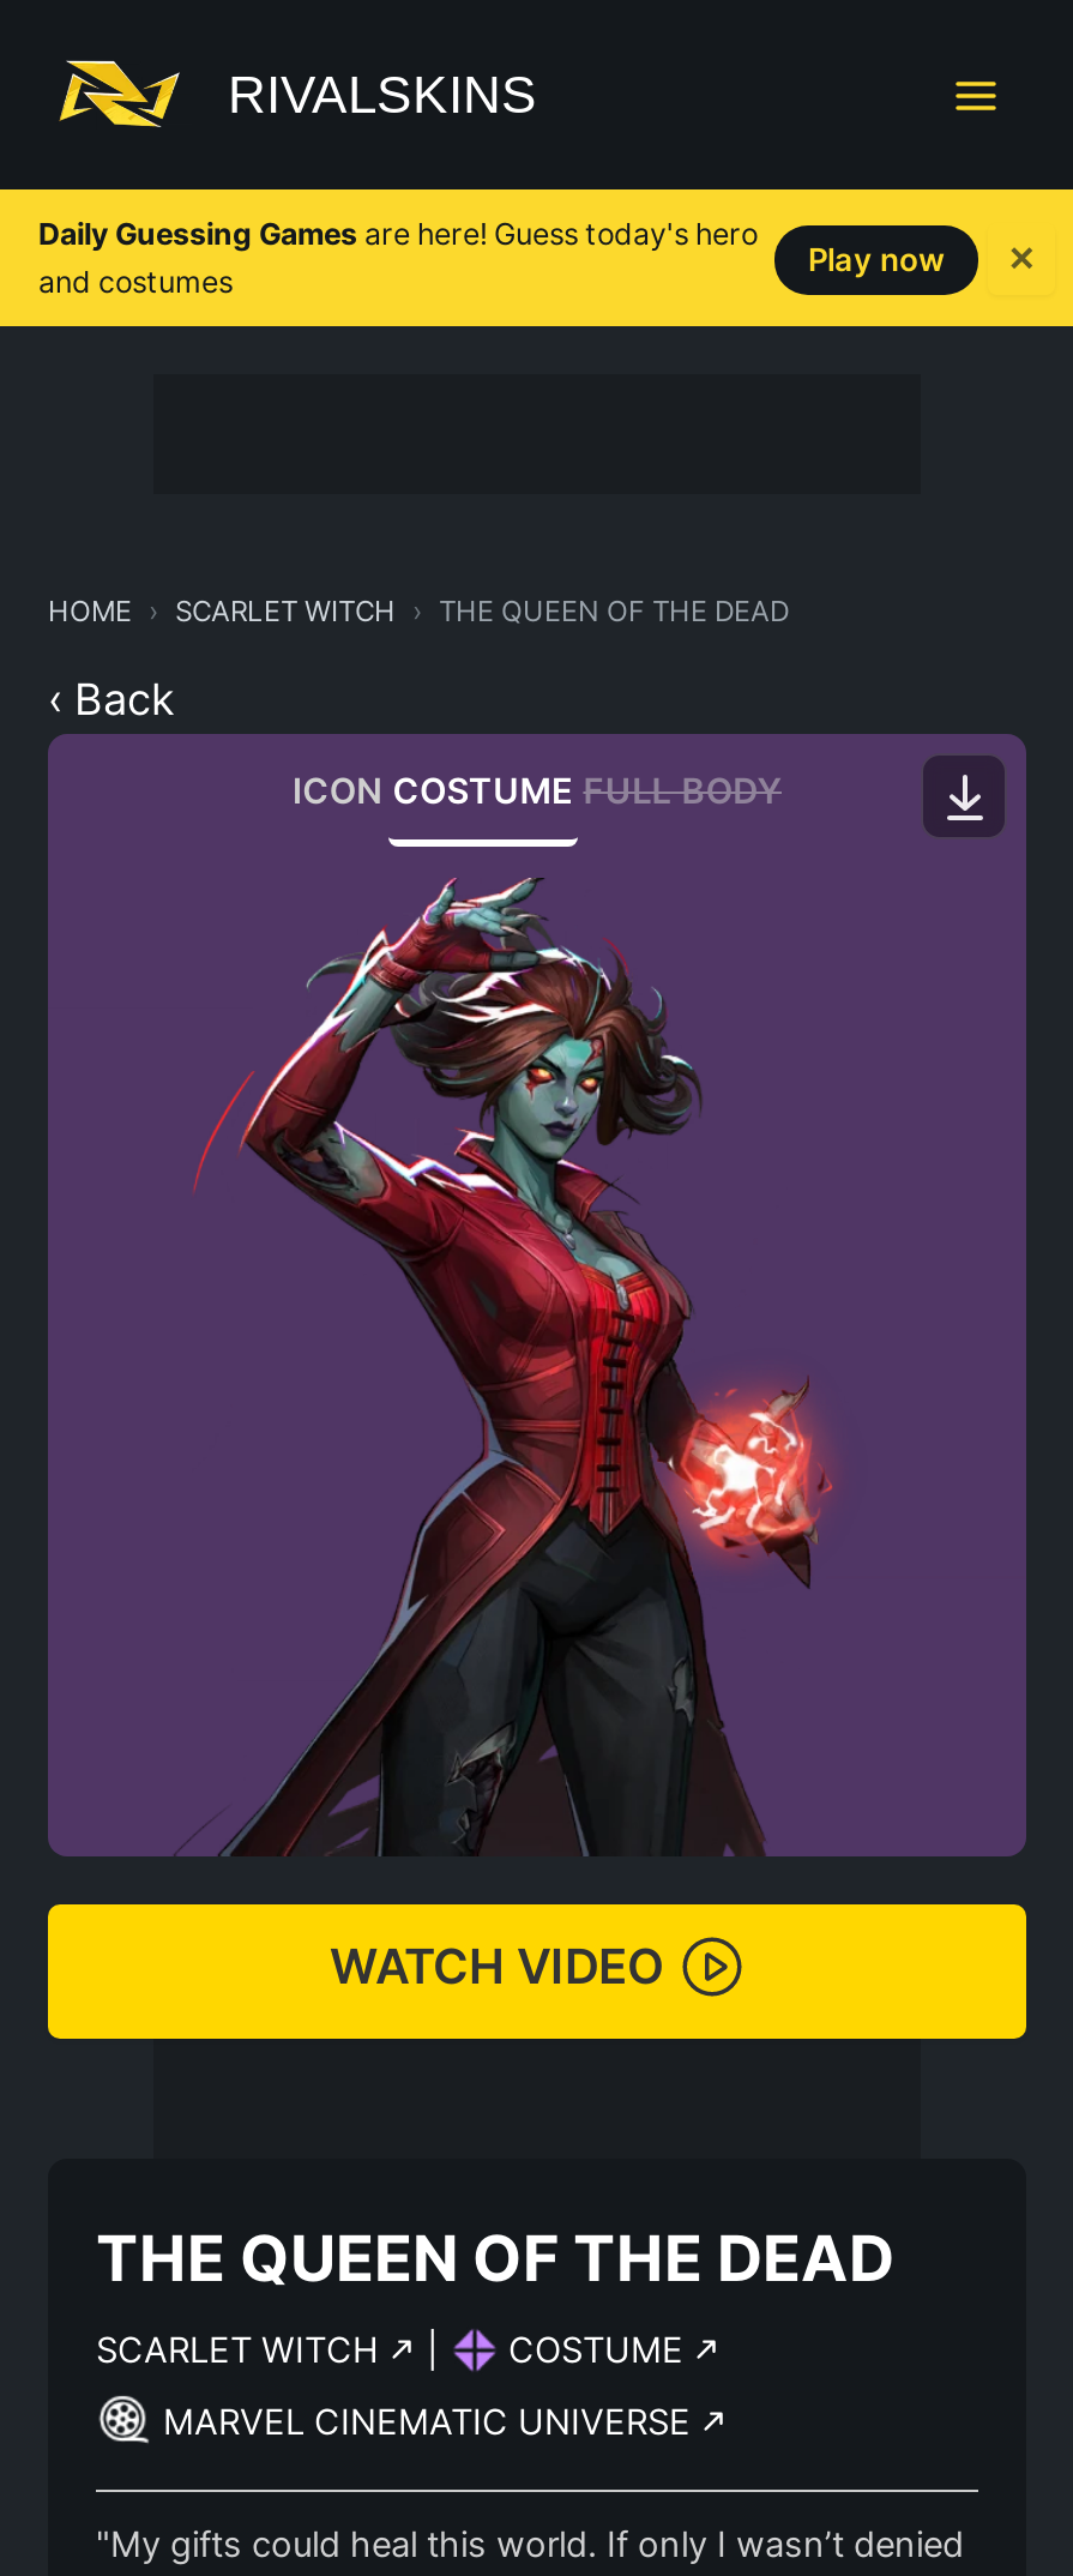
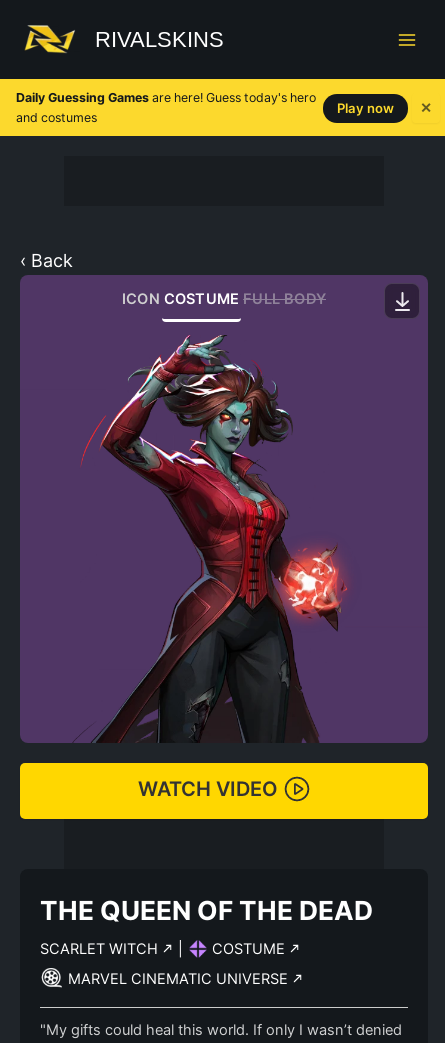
[48,595,789,628] HOME | SCARLET WITCH | THE QUEEN OF THE DEAD -> none

